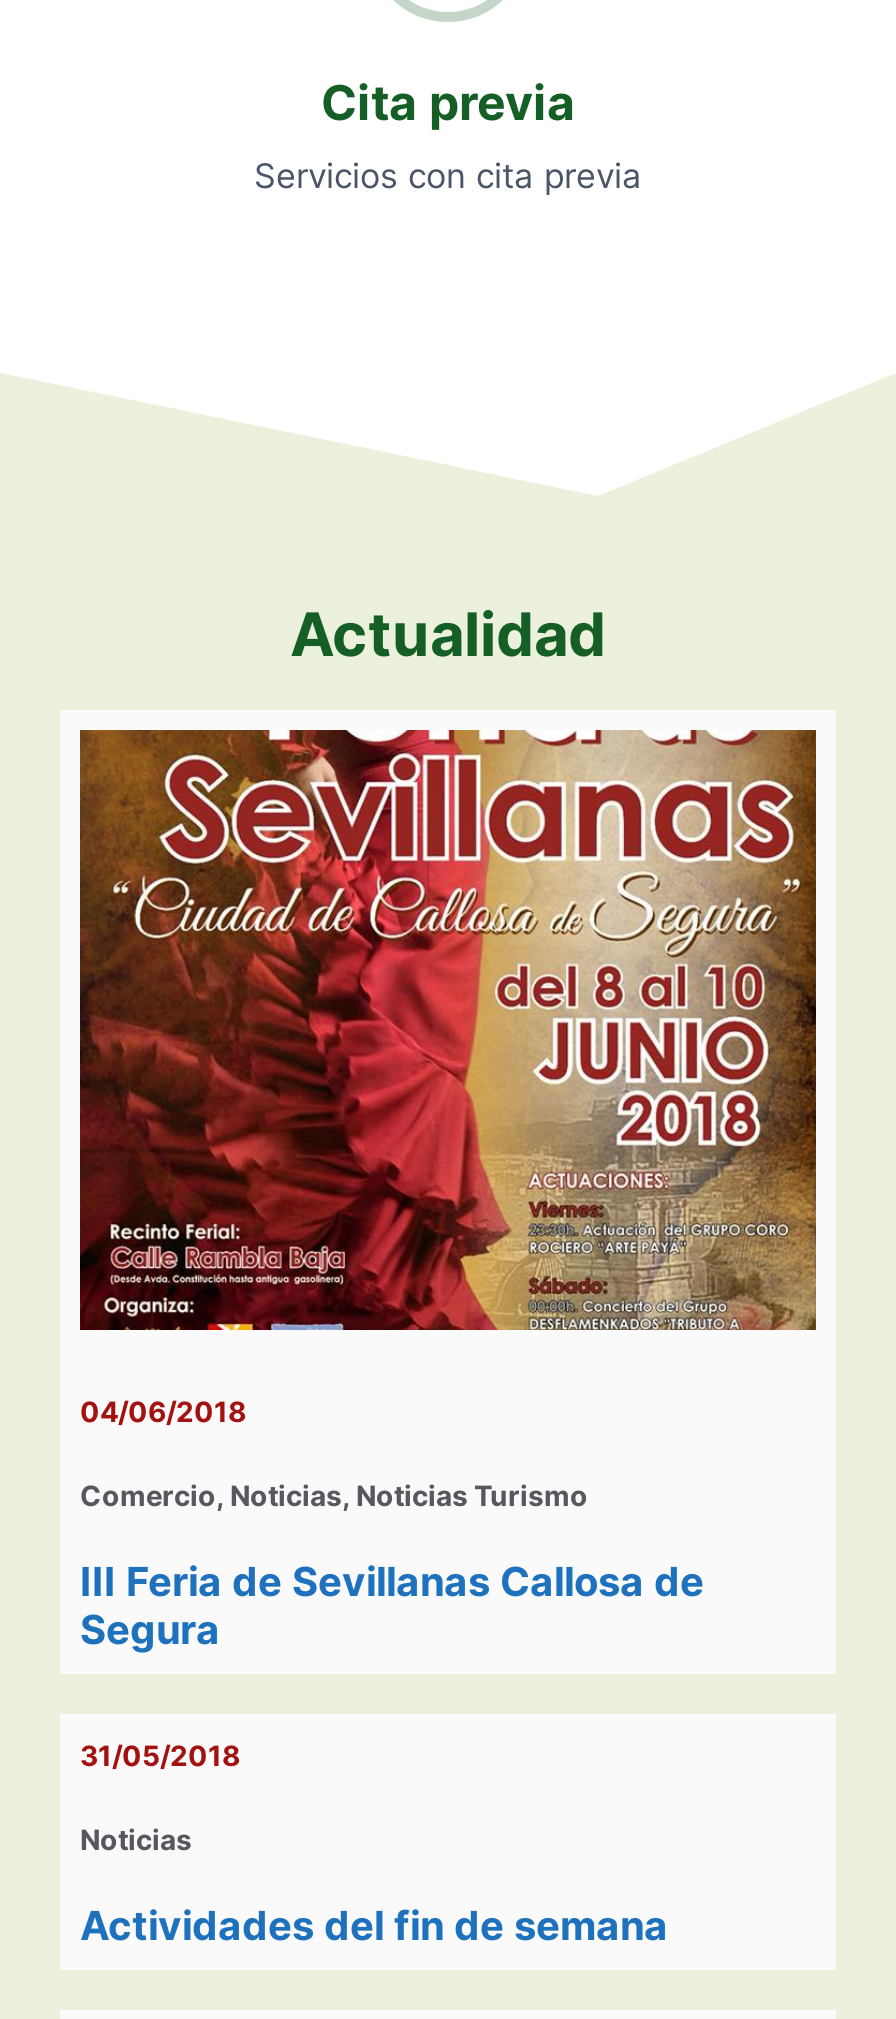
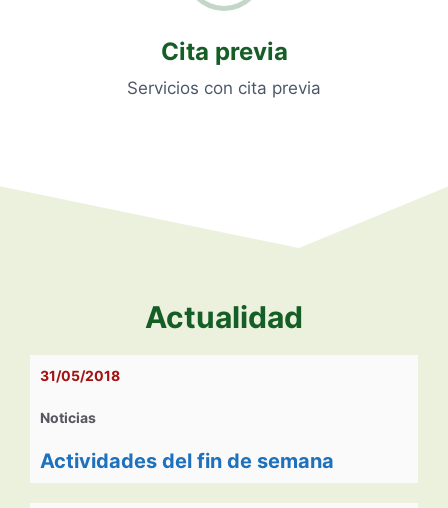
[78,728,818,1654] [image] | 04/06/2018 | Comercio, Noticias, Noticias Turismo | III Feria de Sevillanas Callosa de | Segura -> none

